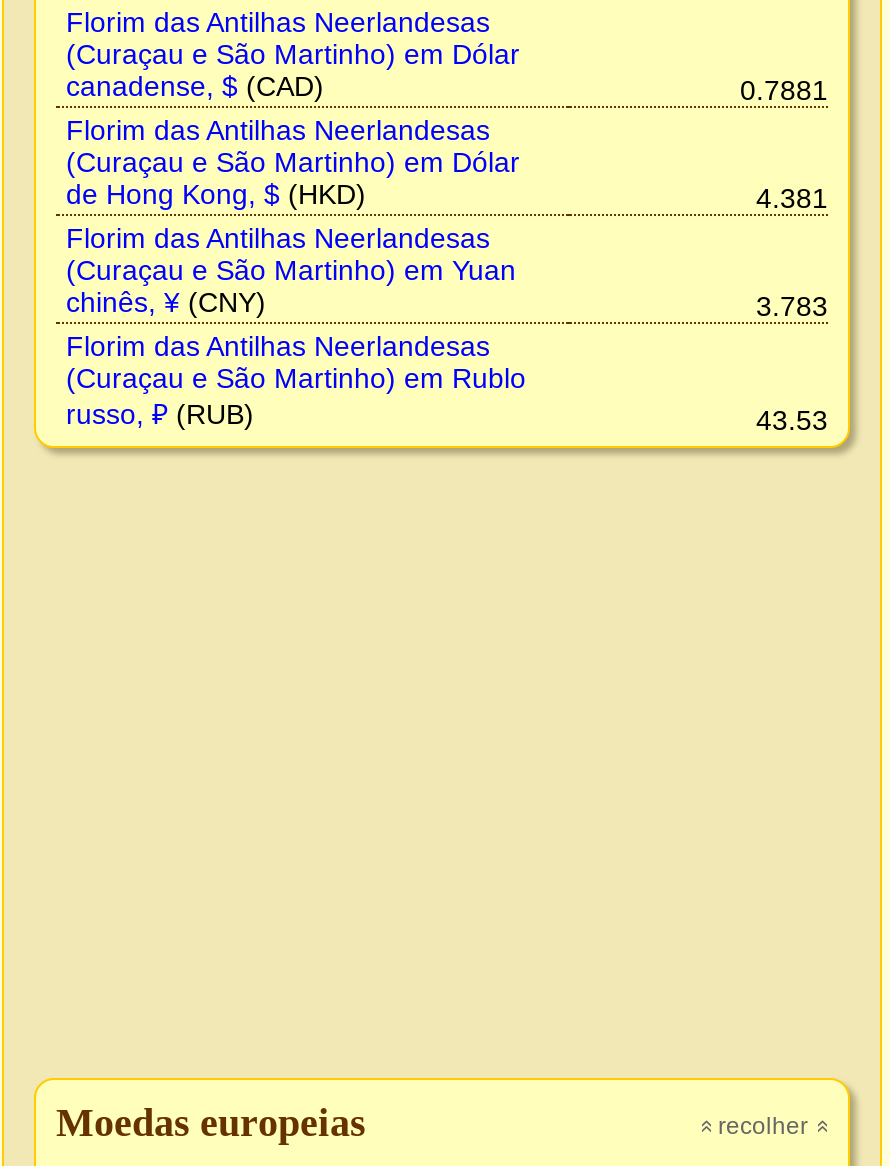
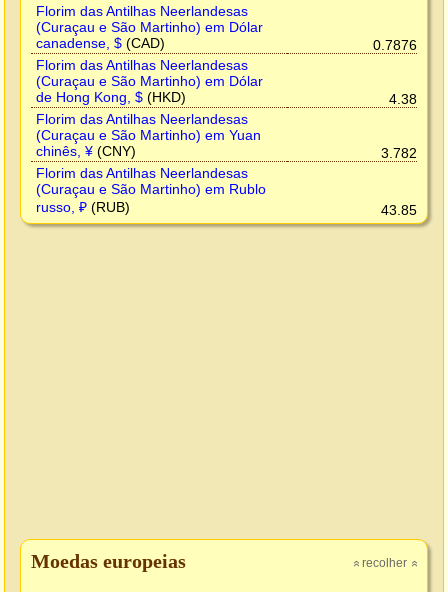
[740,74,828,106] 0.7881 -> [373,37,417,53] 0.7876
[756,182,828,214] 4.381 -> [389,91,417,107] 4.38
[756,290,828,322] 3.783 -> [381,145,417,161] 3.782
[756,404,828,436] 43.53 -> [381,202,417,218] 43.85

